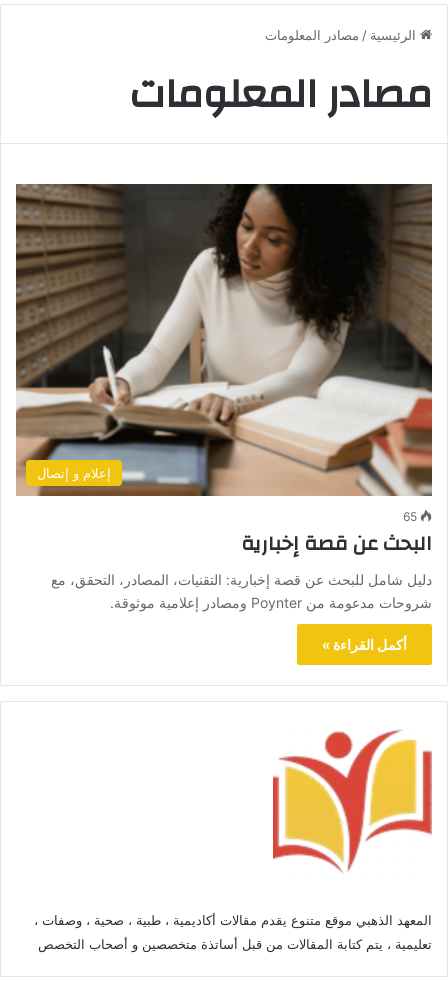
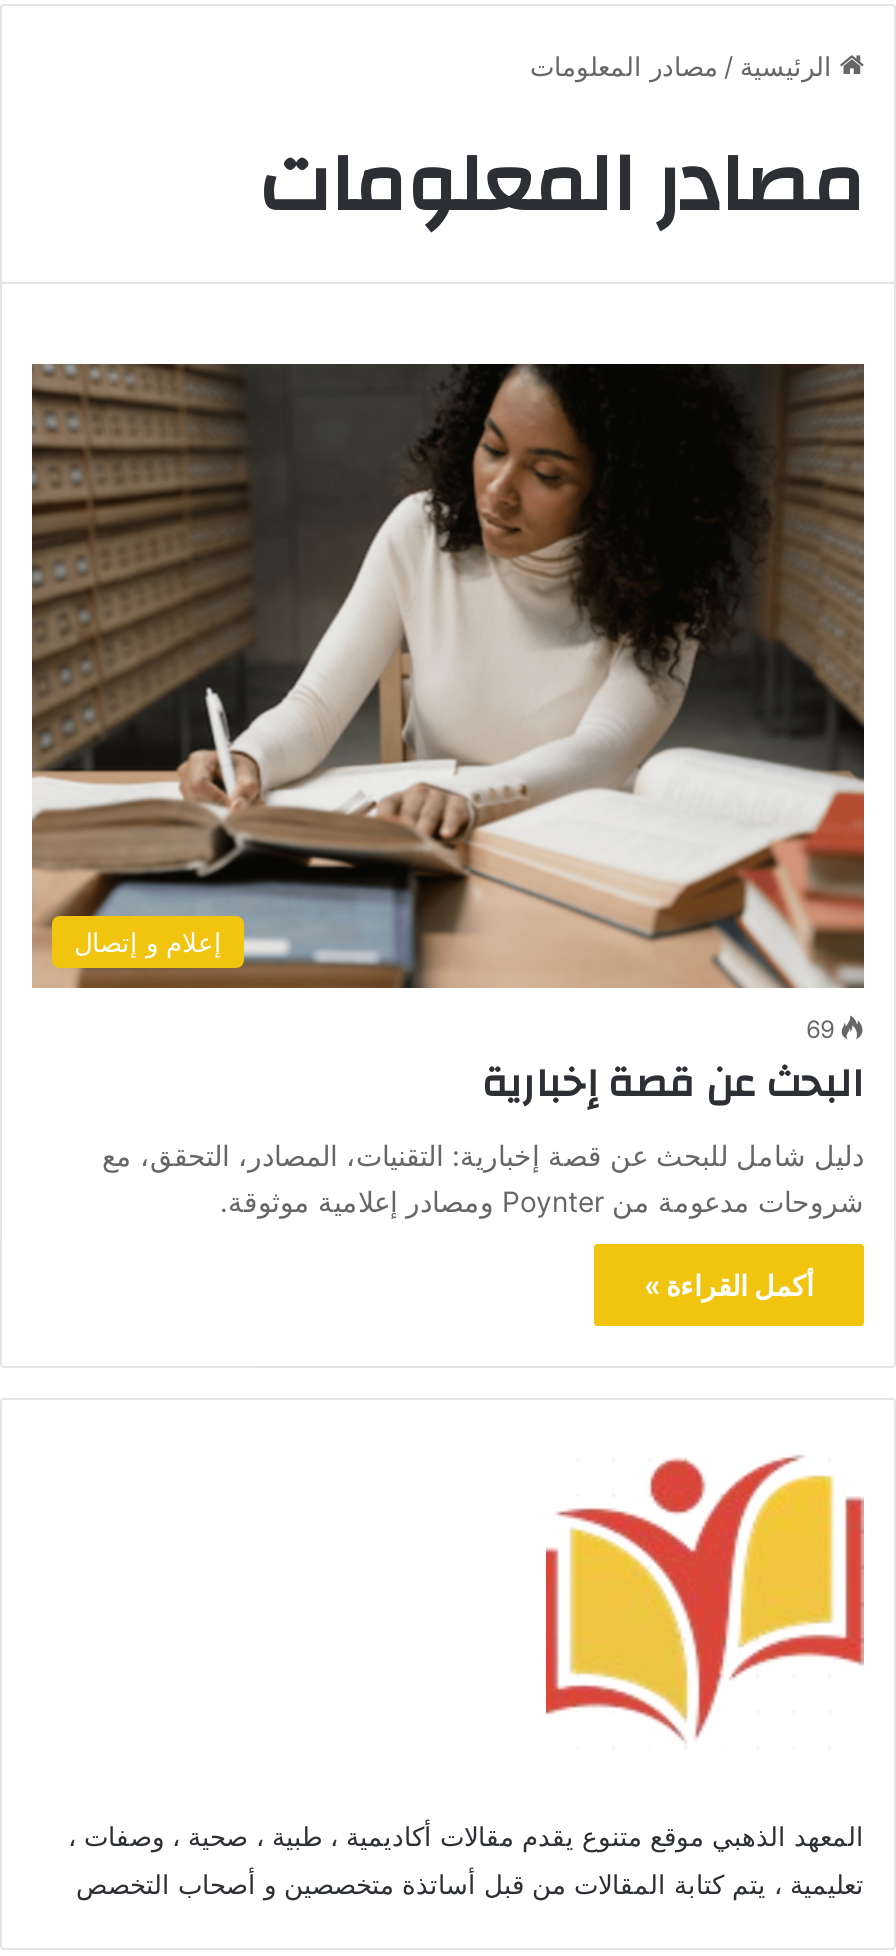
[403,509,417,524] 65 -> [806,1014,834,1044] 69

